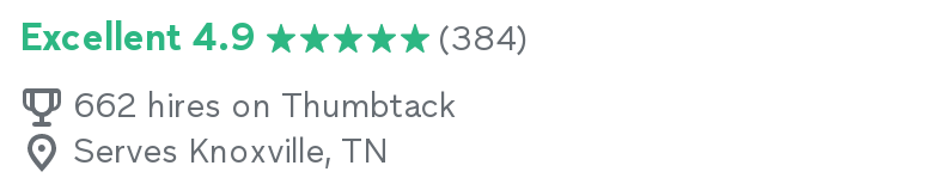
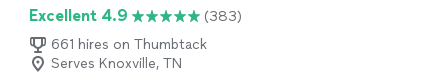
[439,18,528,59] (384) -> [204,8,242,25] (383)
[73,86,456,127] 662 hires on Thumbtack -> [51,36,207,53] 661 hires on Thumbtack

